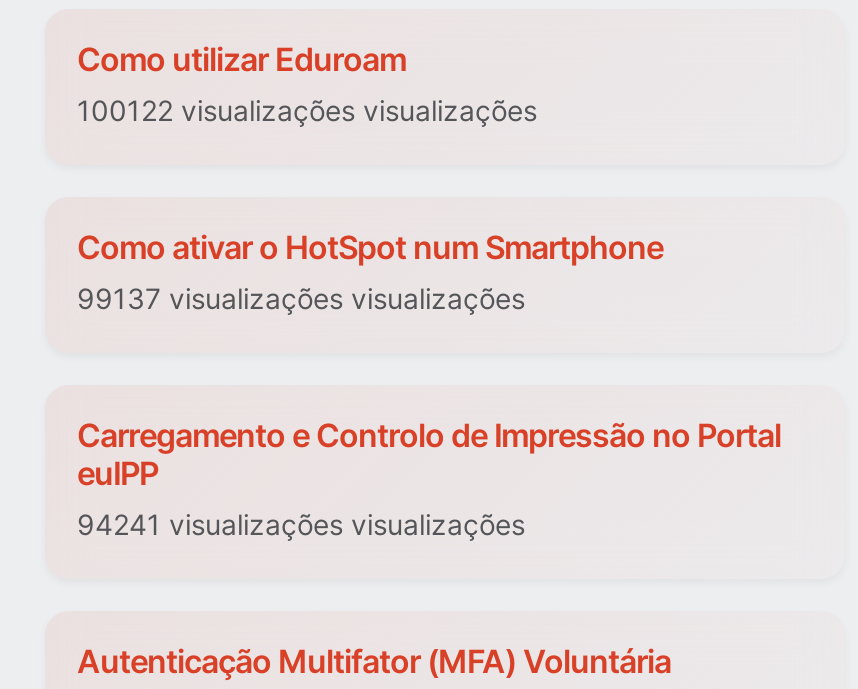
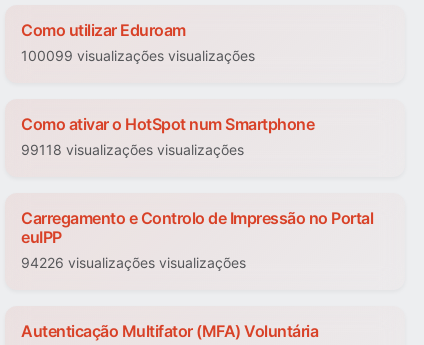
[77,94,537,128] 100122 visualizações visualizações -> [21,47,255,64] 100099 visualizações visualizações
[77,282,525,316] 99137 visualizações visualizações -> [21,141,244,158] 99118 visualizações visualizações
[77,508,525,542] 94241 visualizações visualizações -> [21,254,246,271] 94226 visualizações visualizações

